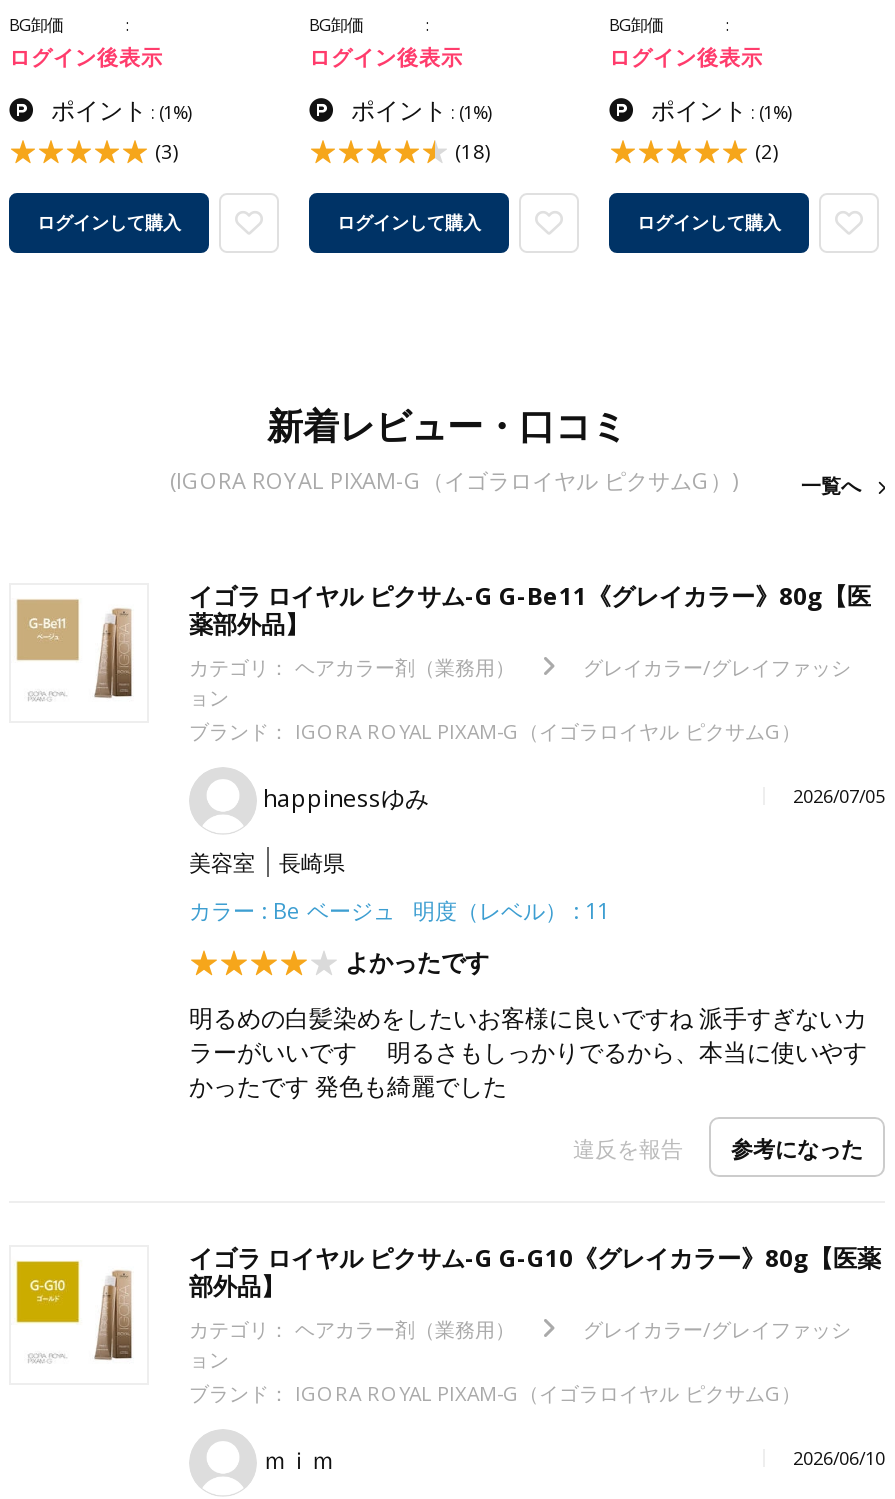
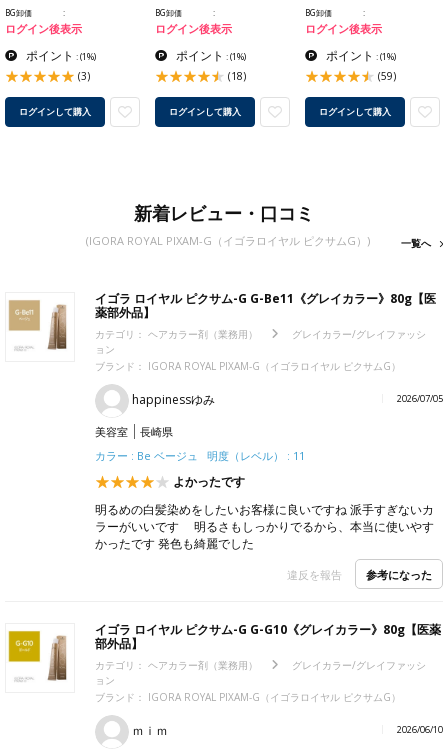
[755,138,779,166] (2) -> [378,69,396,83] (59)

